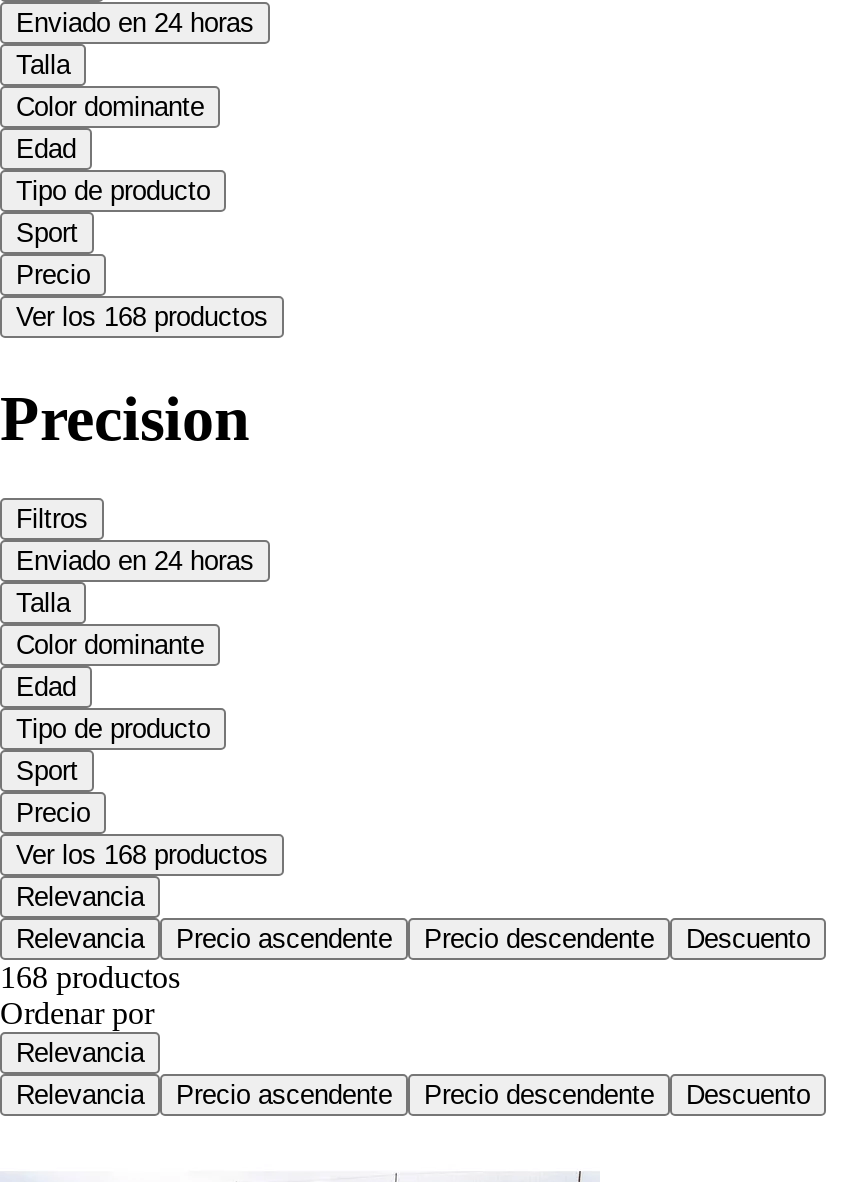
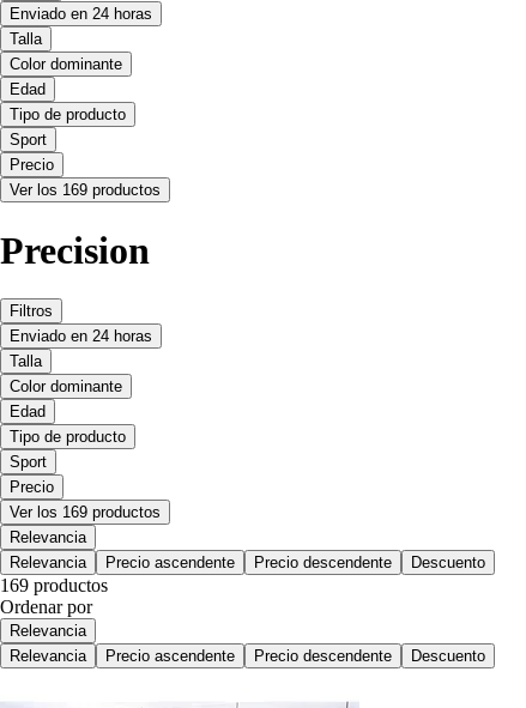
[16,302,268,332] Ver los 168 productos -> [10,181,161,199] Ver los 169 productos
[16,840,268,870] Ver los 168 productos -> [10,503,161,521] Ver los 169 productos
[0,960,180,994] 168 productos -> [0,575,108,595] 169 productos

